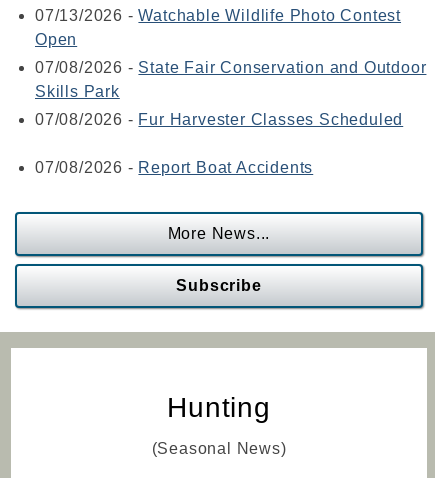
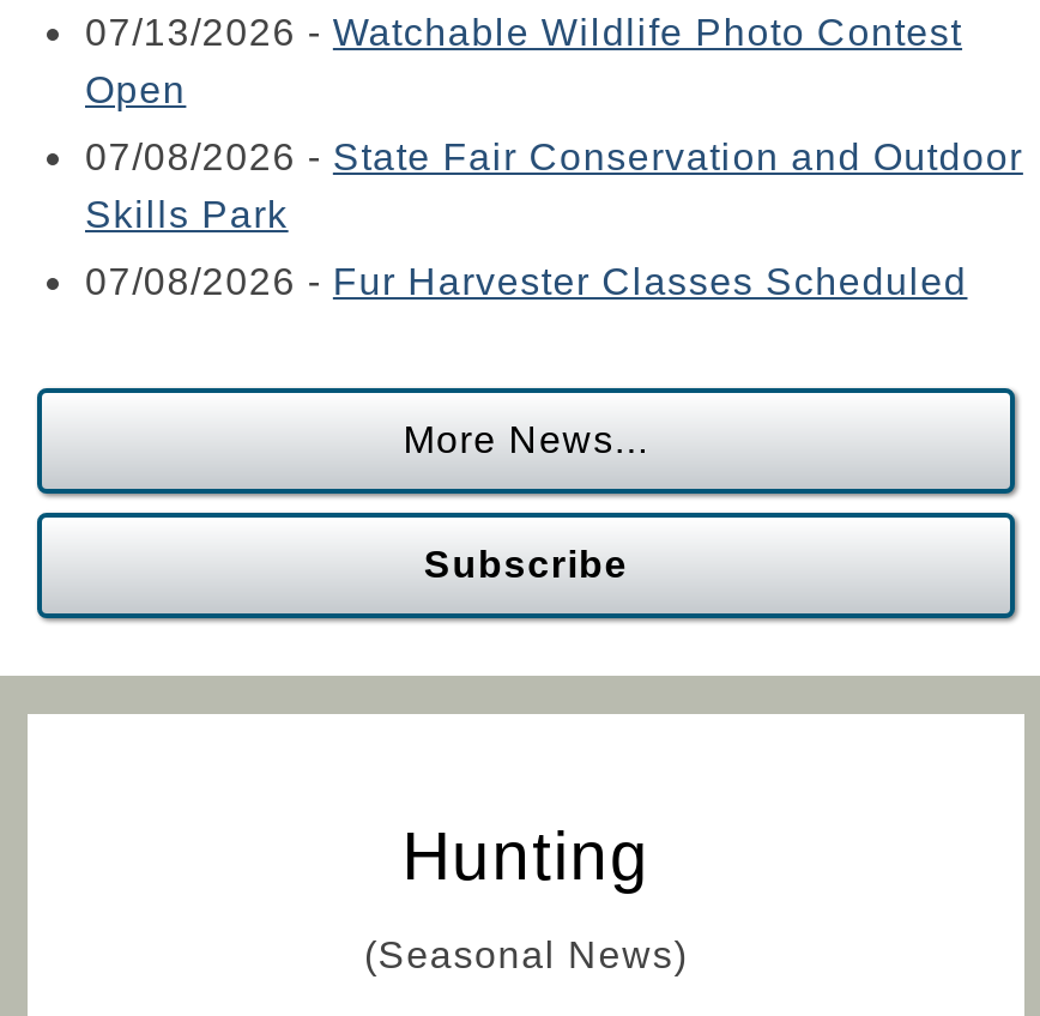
[35,159,313,176] 07/08/2026 - Report Boat Accidents -> none

